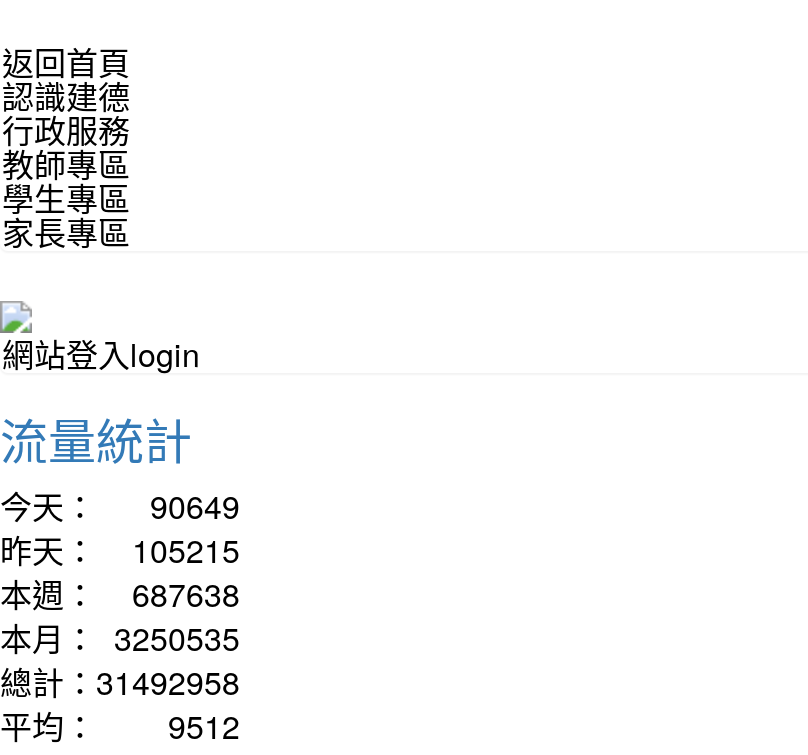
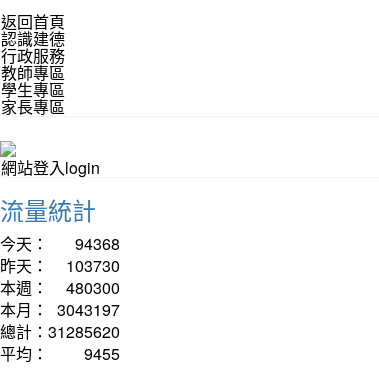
[0,483,240,529] 今天： 90649 -> [0,232,120,255] 今天： 94368
[0,527,240,573] 昨天： 105215 -> [0,254,120,277] 昨天： 103730
[0,571,240,617] 本週： 687638 -> [0,276,120,299] 本週： 480300
[0,615,240,661] 本月： 3250535 -> [0,298,120,321] 本月： 3043197
[0,659,240,705] 總計：31492958 -> [0,320,120,343] 總計：31285620
[0,703,240,749] 平均： 9512 -> [0,342,120,365] 平均： 9455

